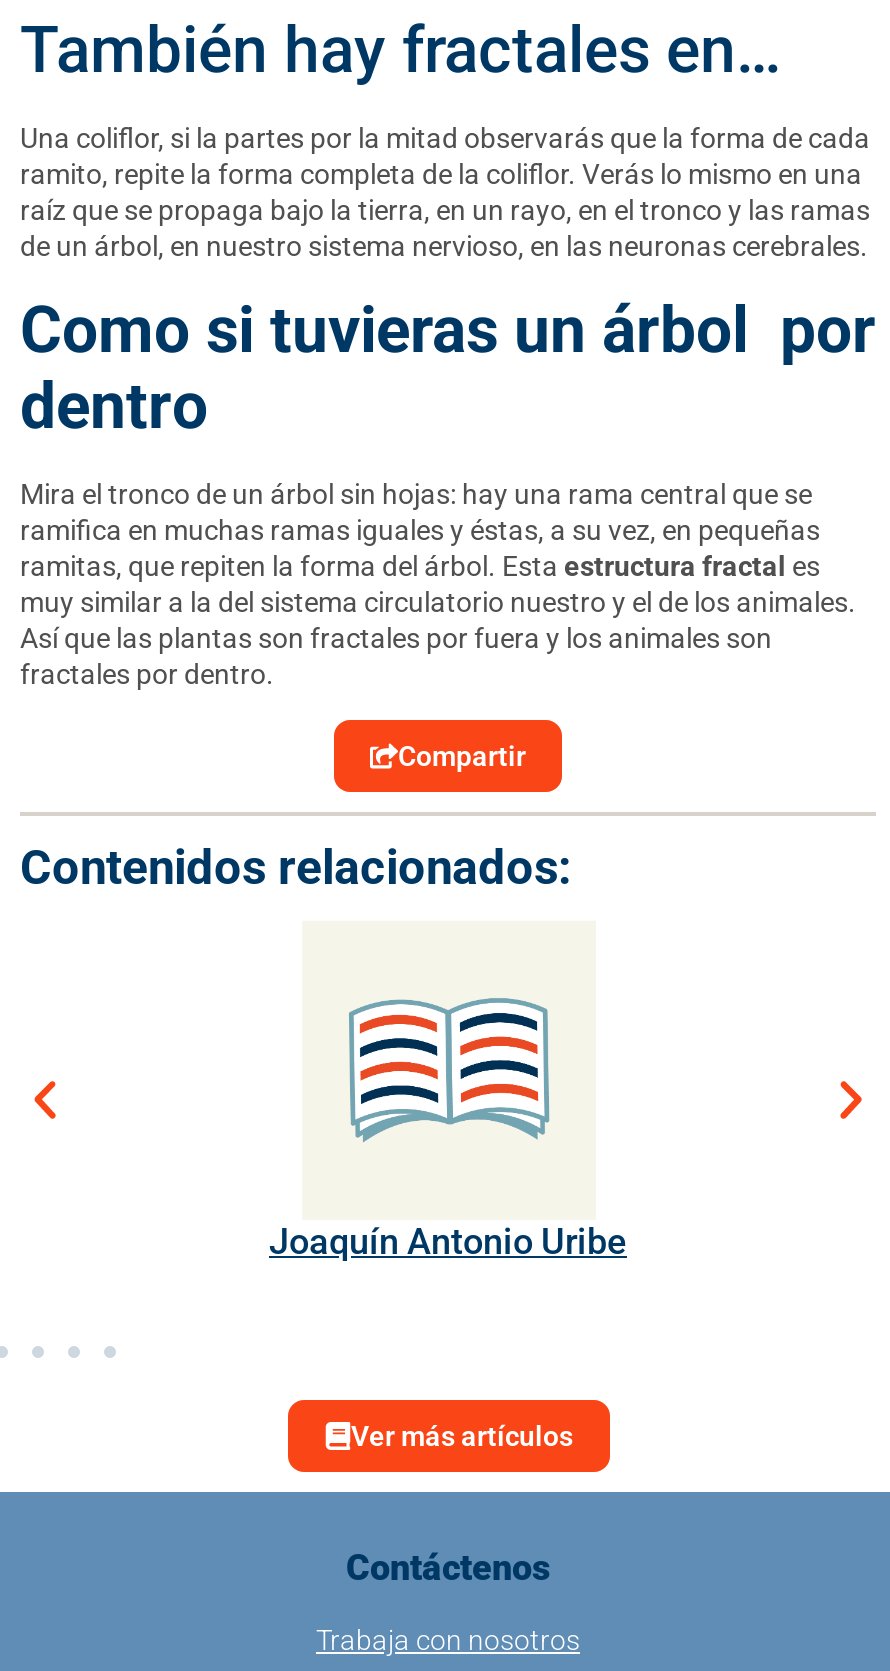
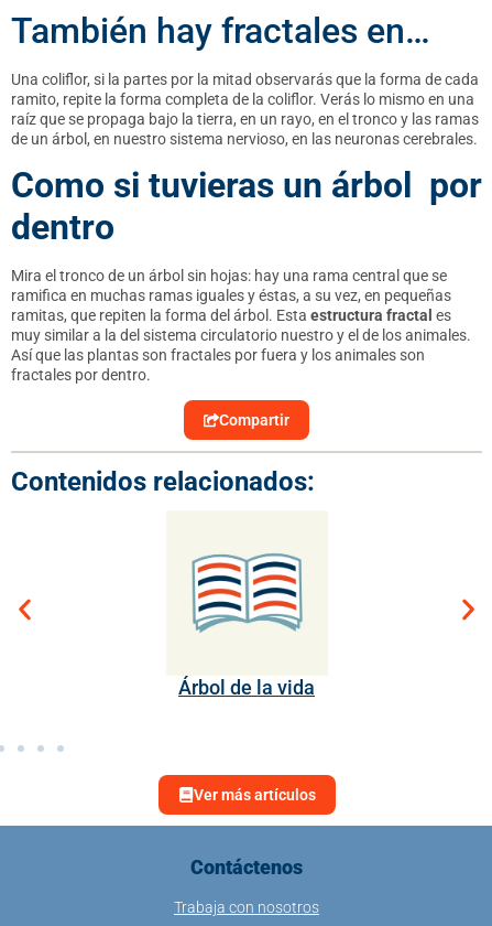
[269,1221,627,1263] Joaquín Antonio Uribe -> [178,676,315,699] Árbol de la vida

